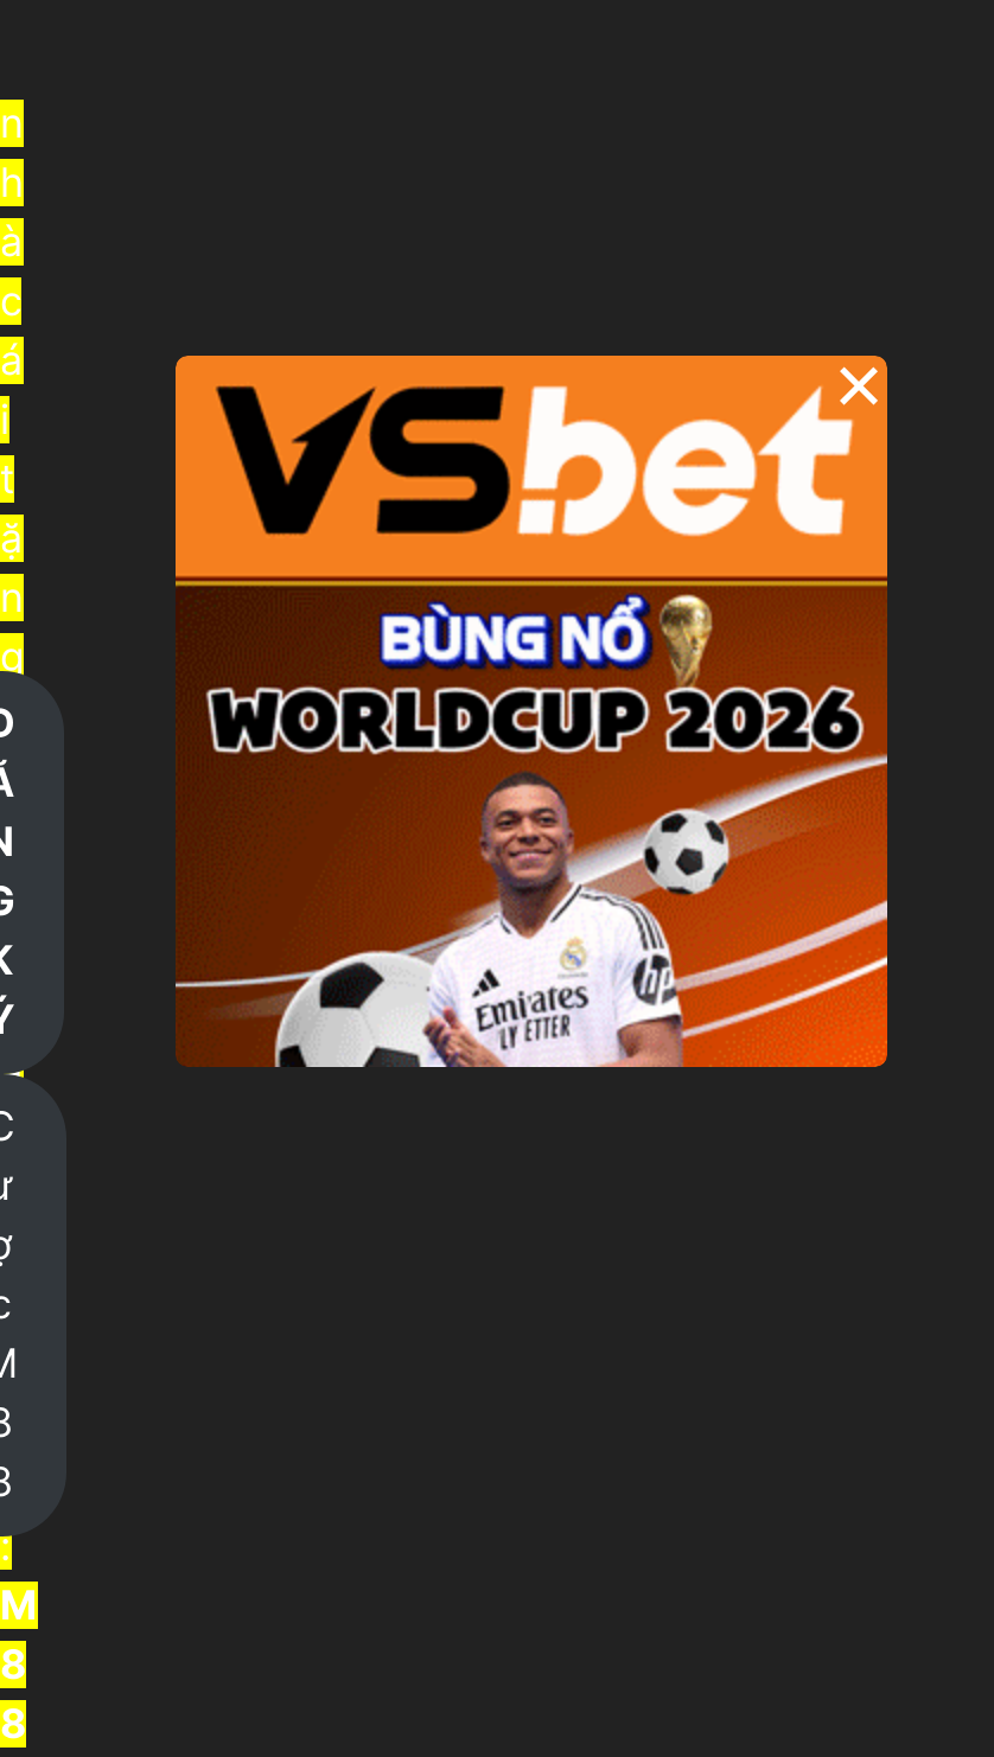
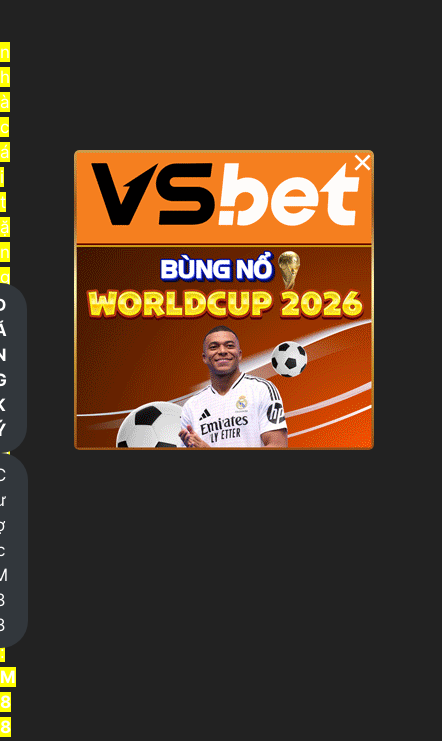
[204,548,890,1069] [image] -> [73,150,375,451] [image]

